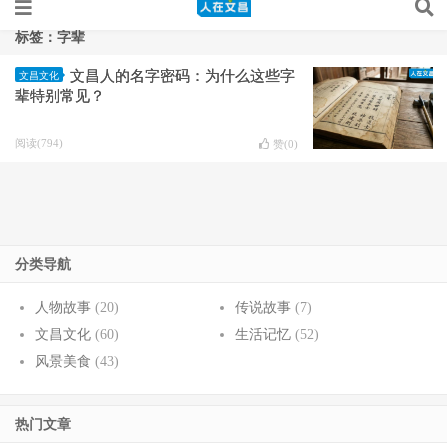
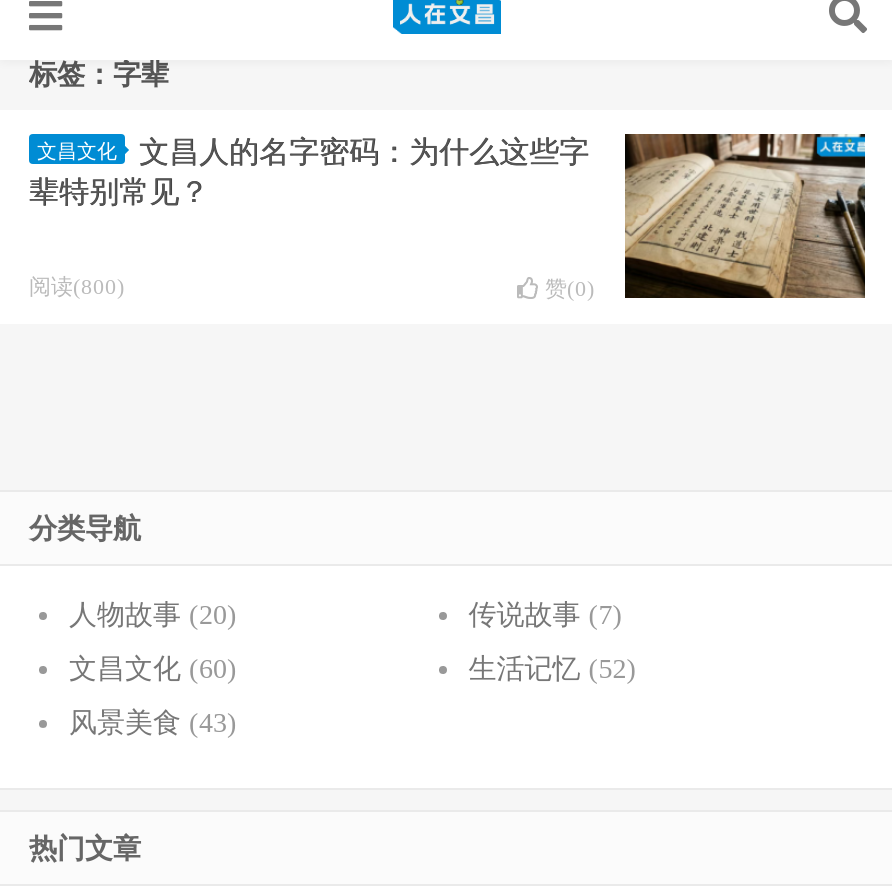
[15,137,63,149] 阅读(794) -> [29,274,125,298] 阅读(800)

